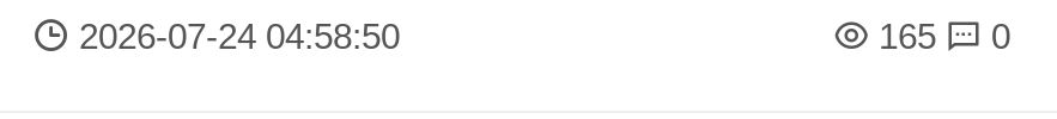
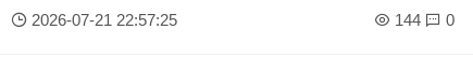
[69,15,946,56] 2026-07-24 04:58:50 | 165 -> [27,11,425,29] 2026-07-21 22:57:25 | 144

